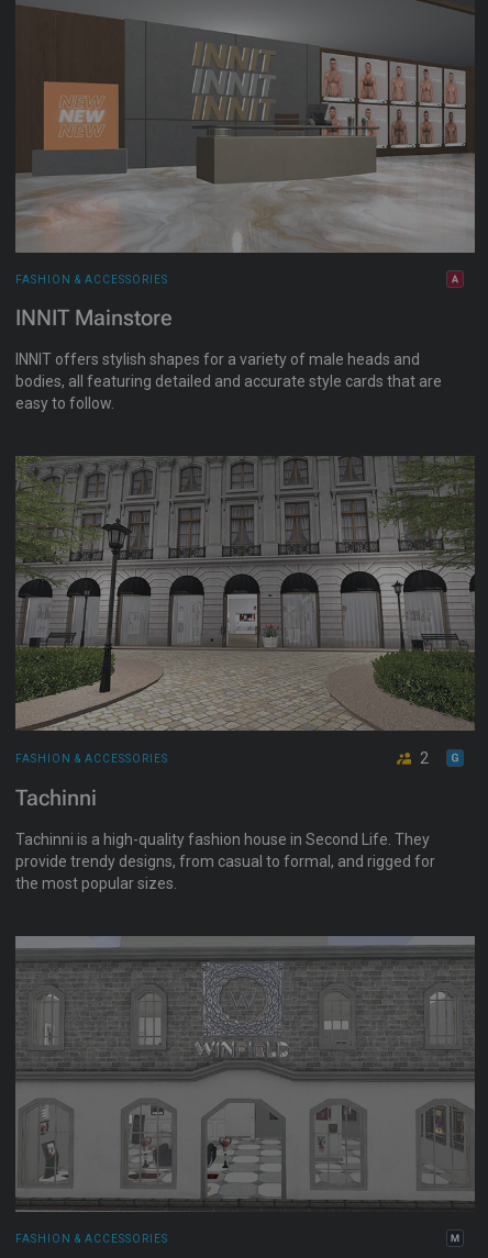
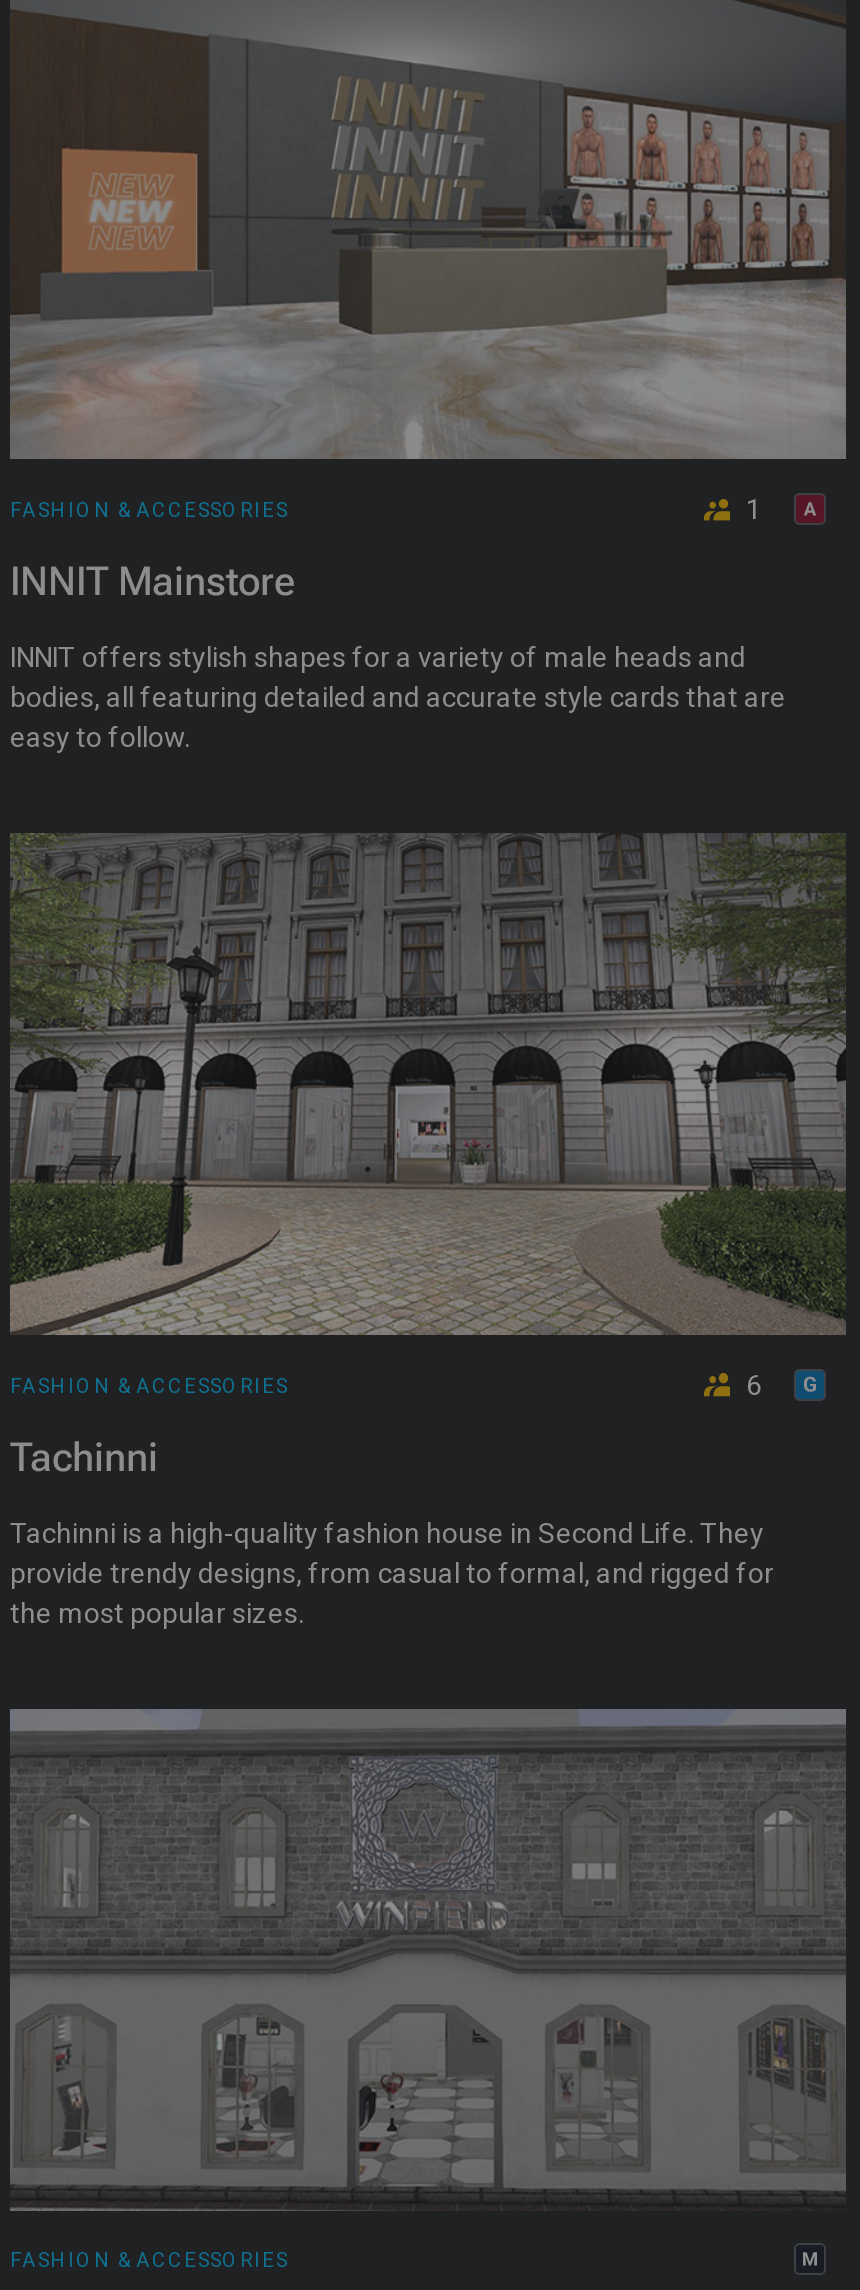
none -> [746,493,762,525] 1
[420,750,429,767] 2 -> [746,1369,762,1401] 6

